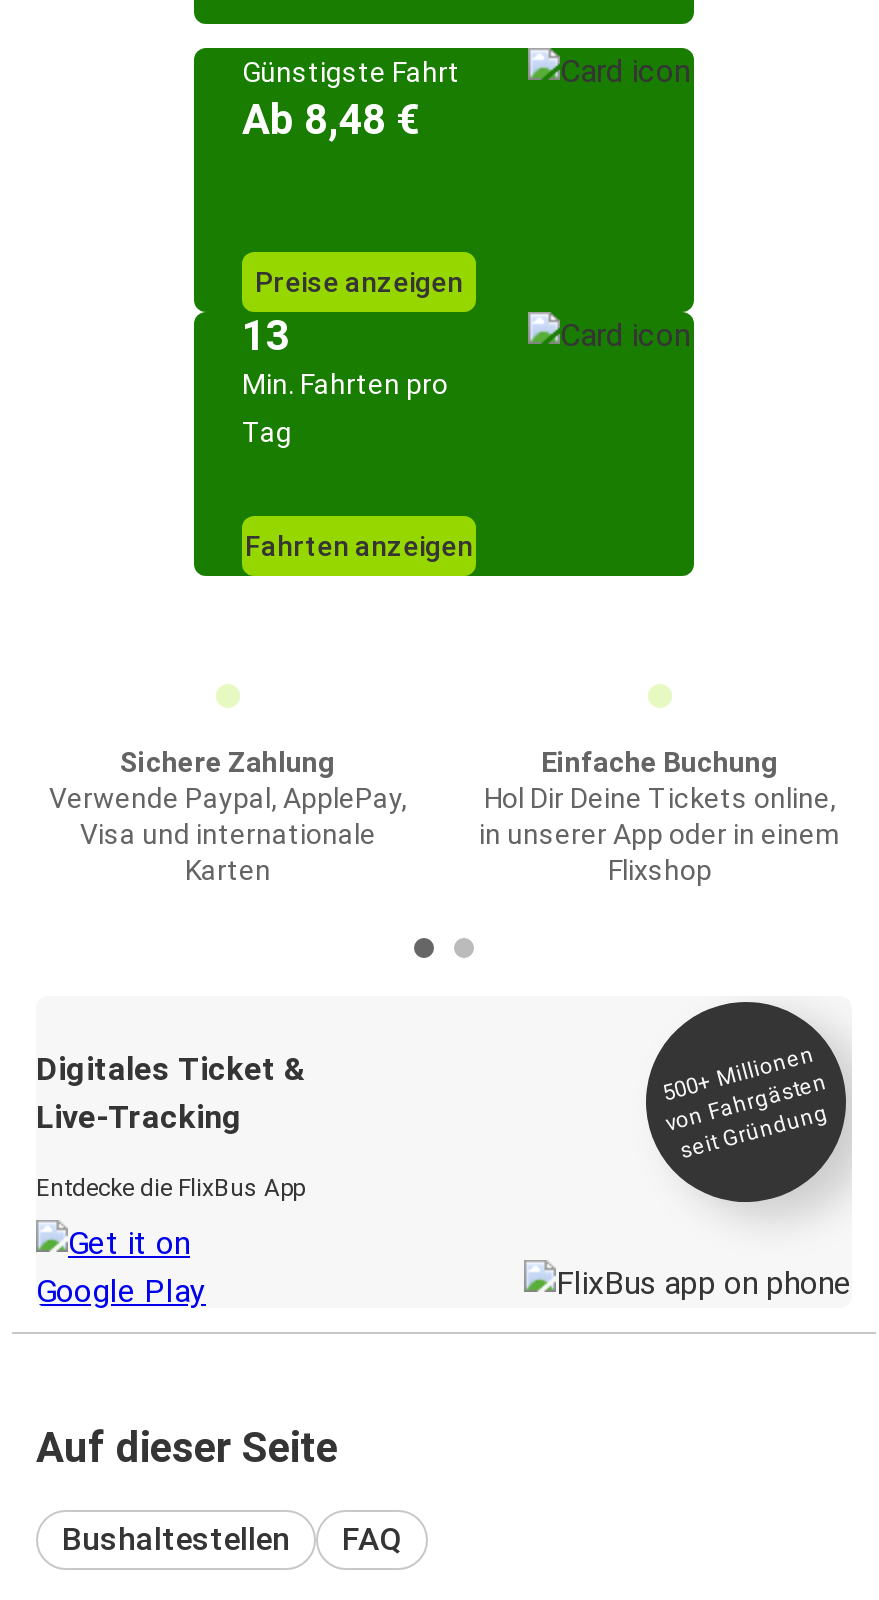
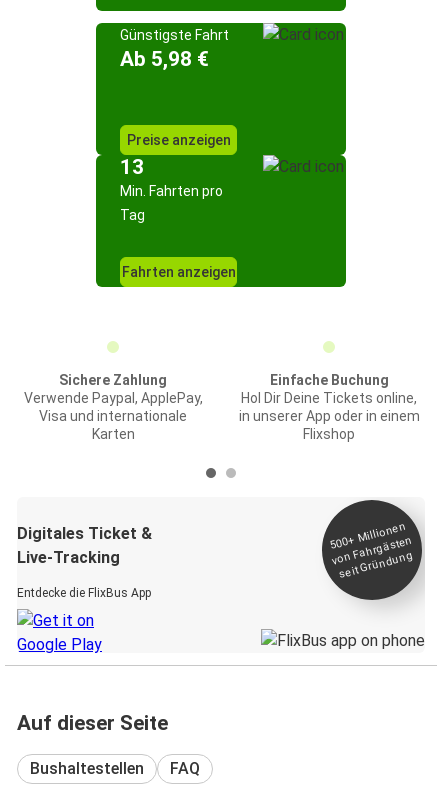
[242,96,420,144] Ab 8,48 € -> [120,47,209,71] Ab 5,98 €

